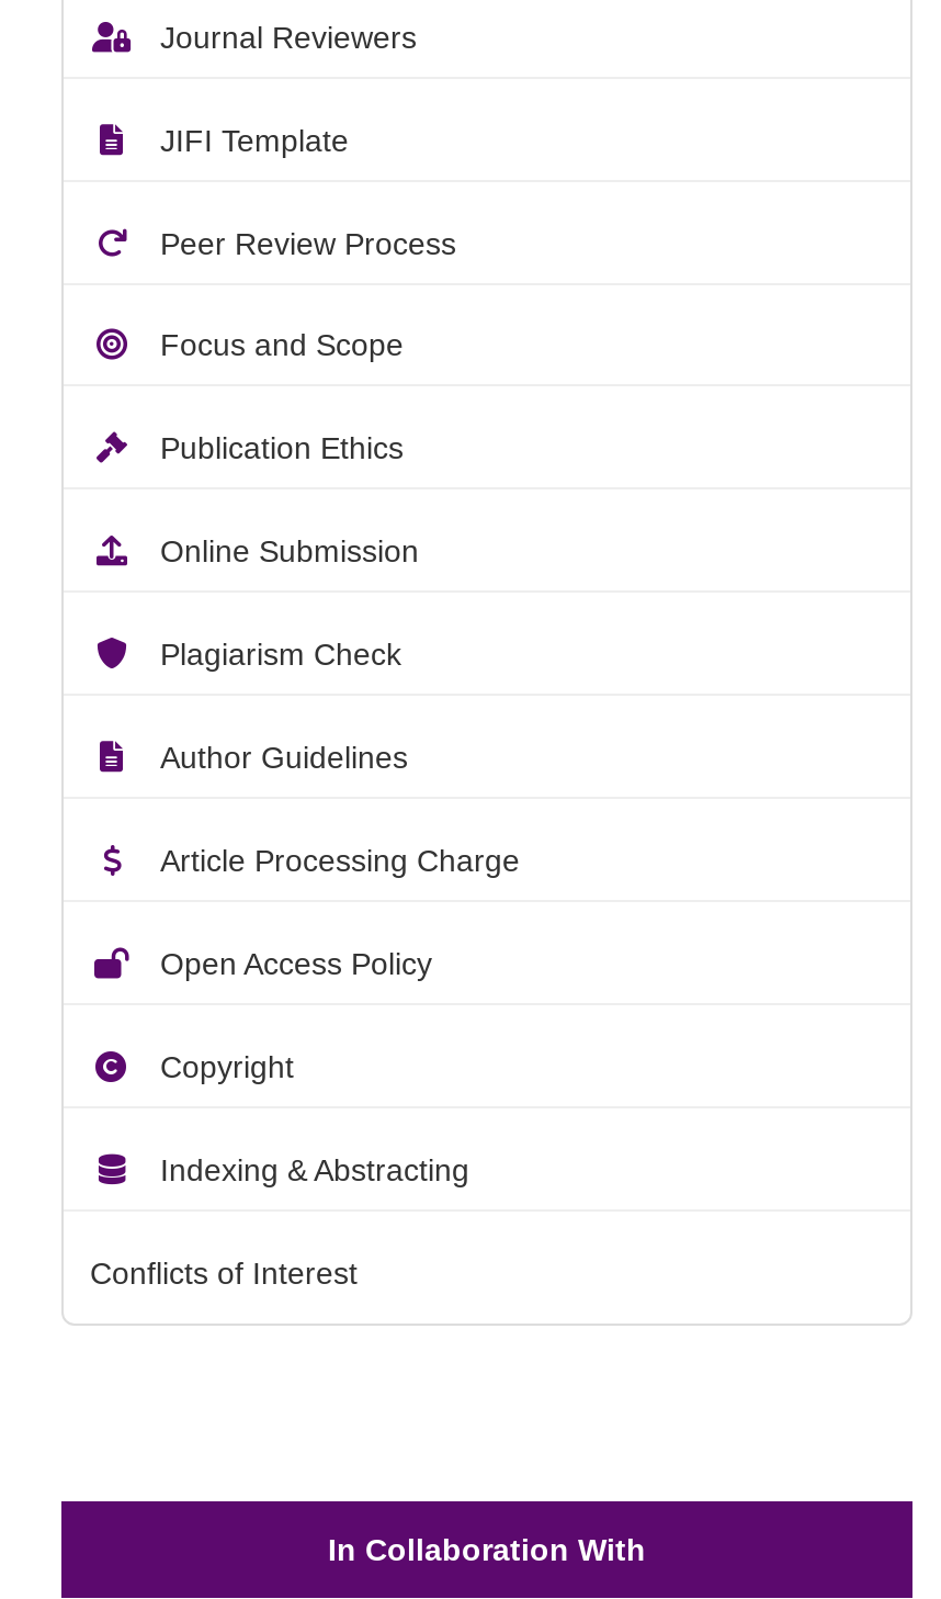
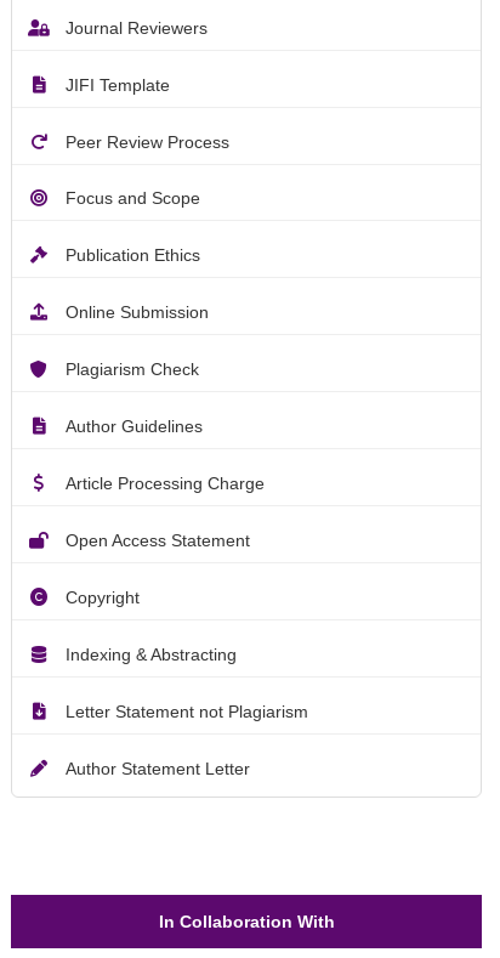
[160,947,432,982] Open Access Policy -> [66,531,250,550] Open Access Statement
[90,1256,358,1291] Conflicts of Interest -> [66,702,308,779] Letter Statement not Plagiarism | Author Statement Letter

